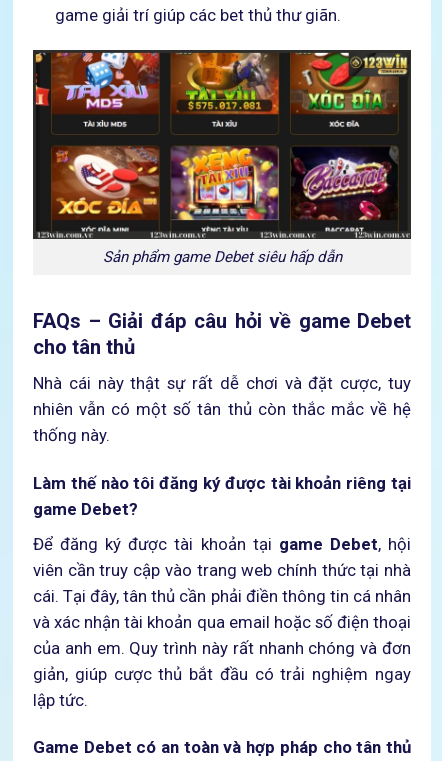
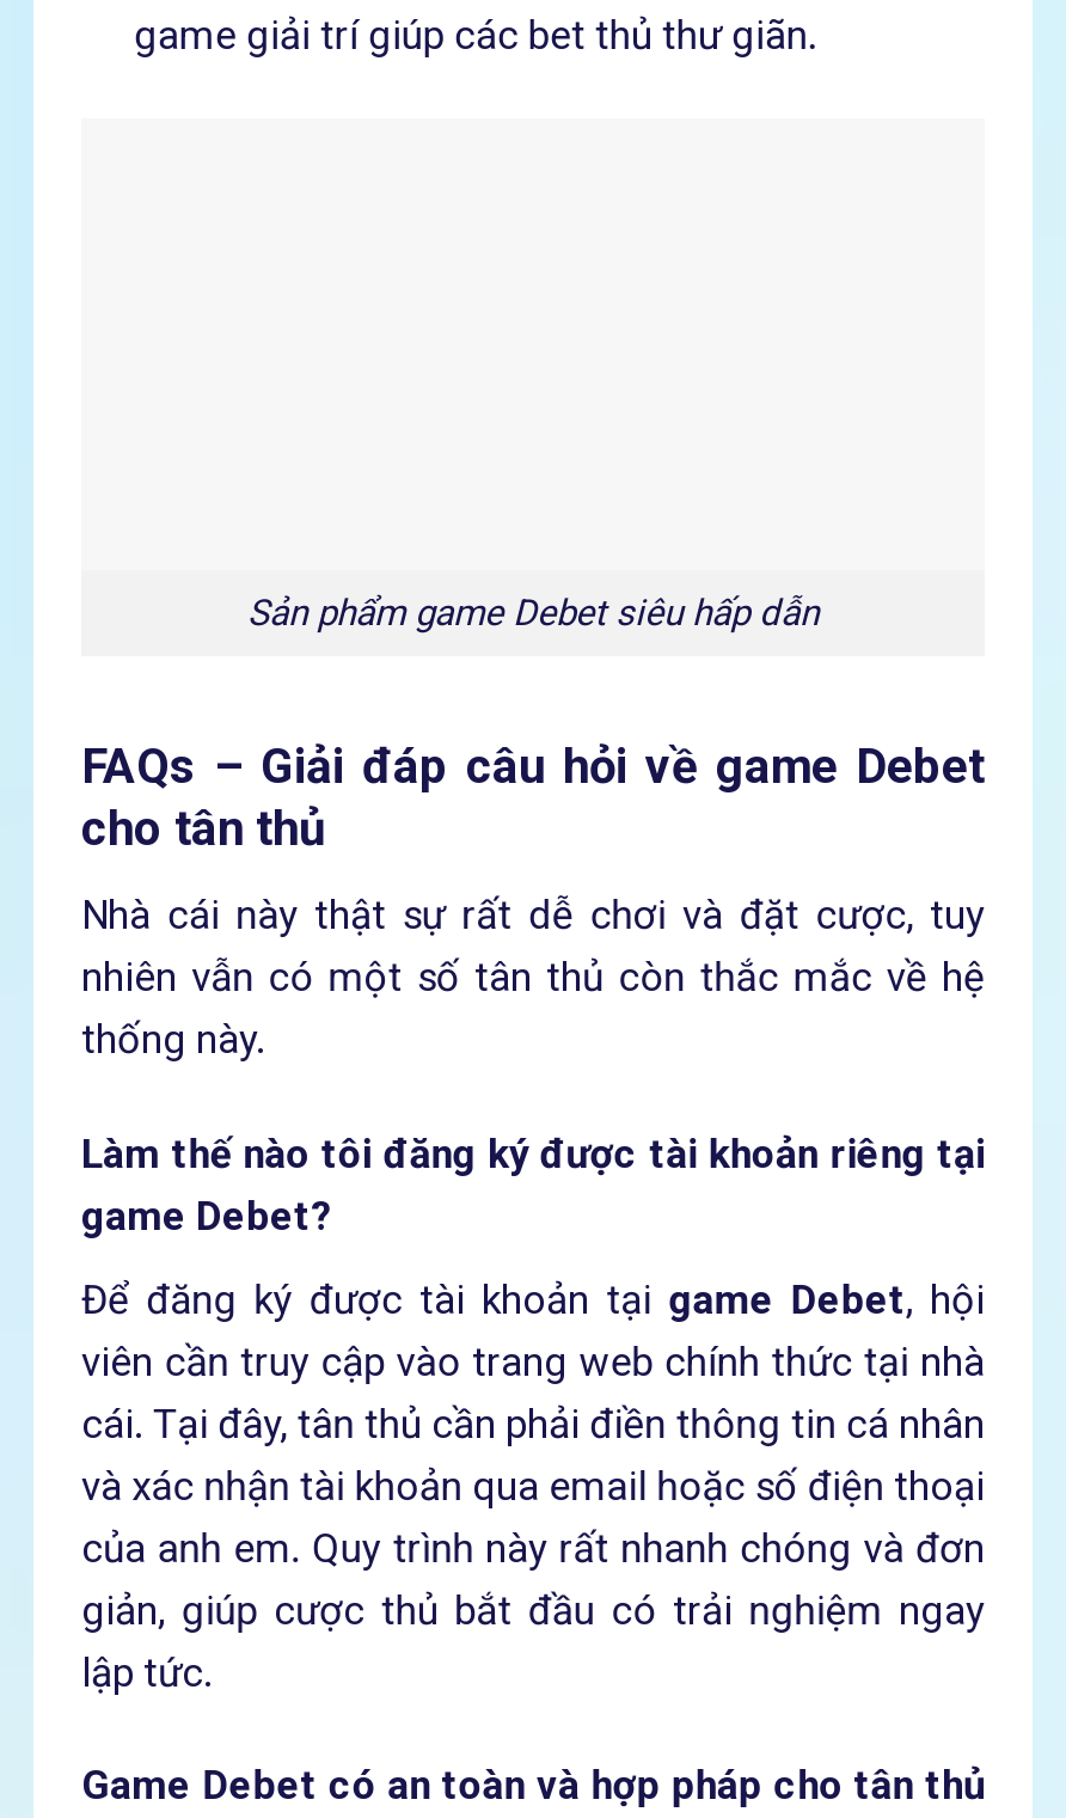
[32,49,412,240] [image] -> none

